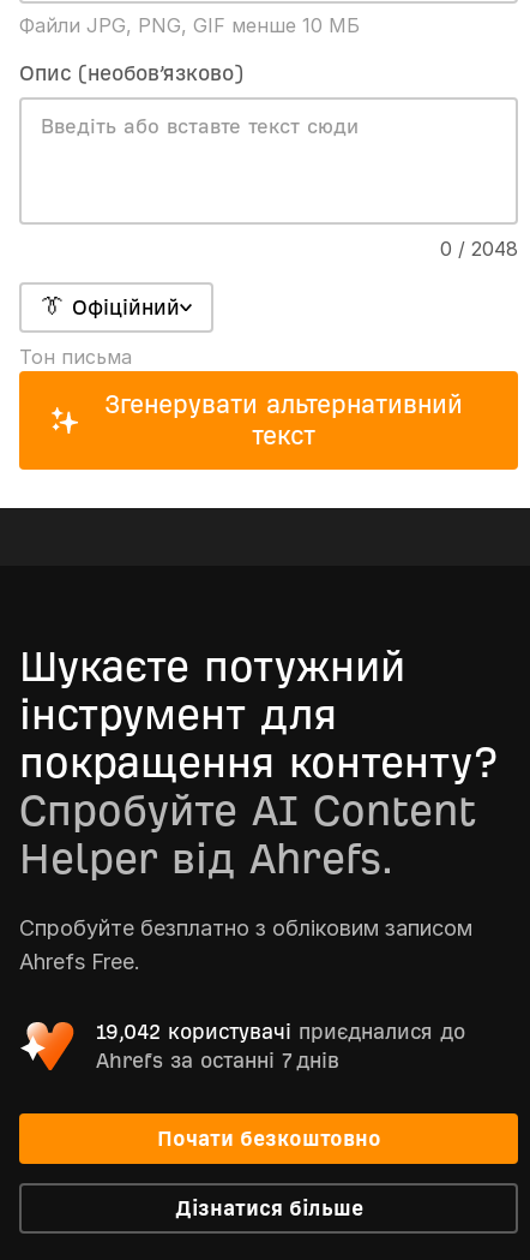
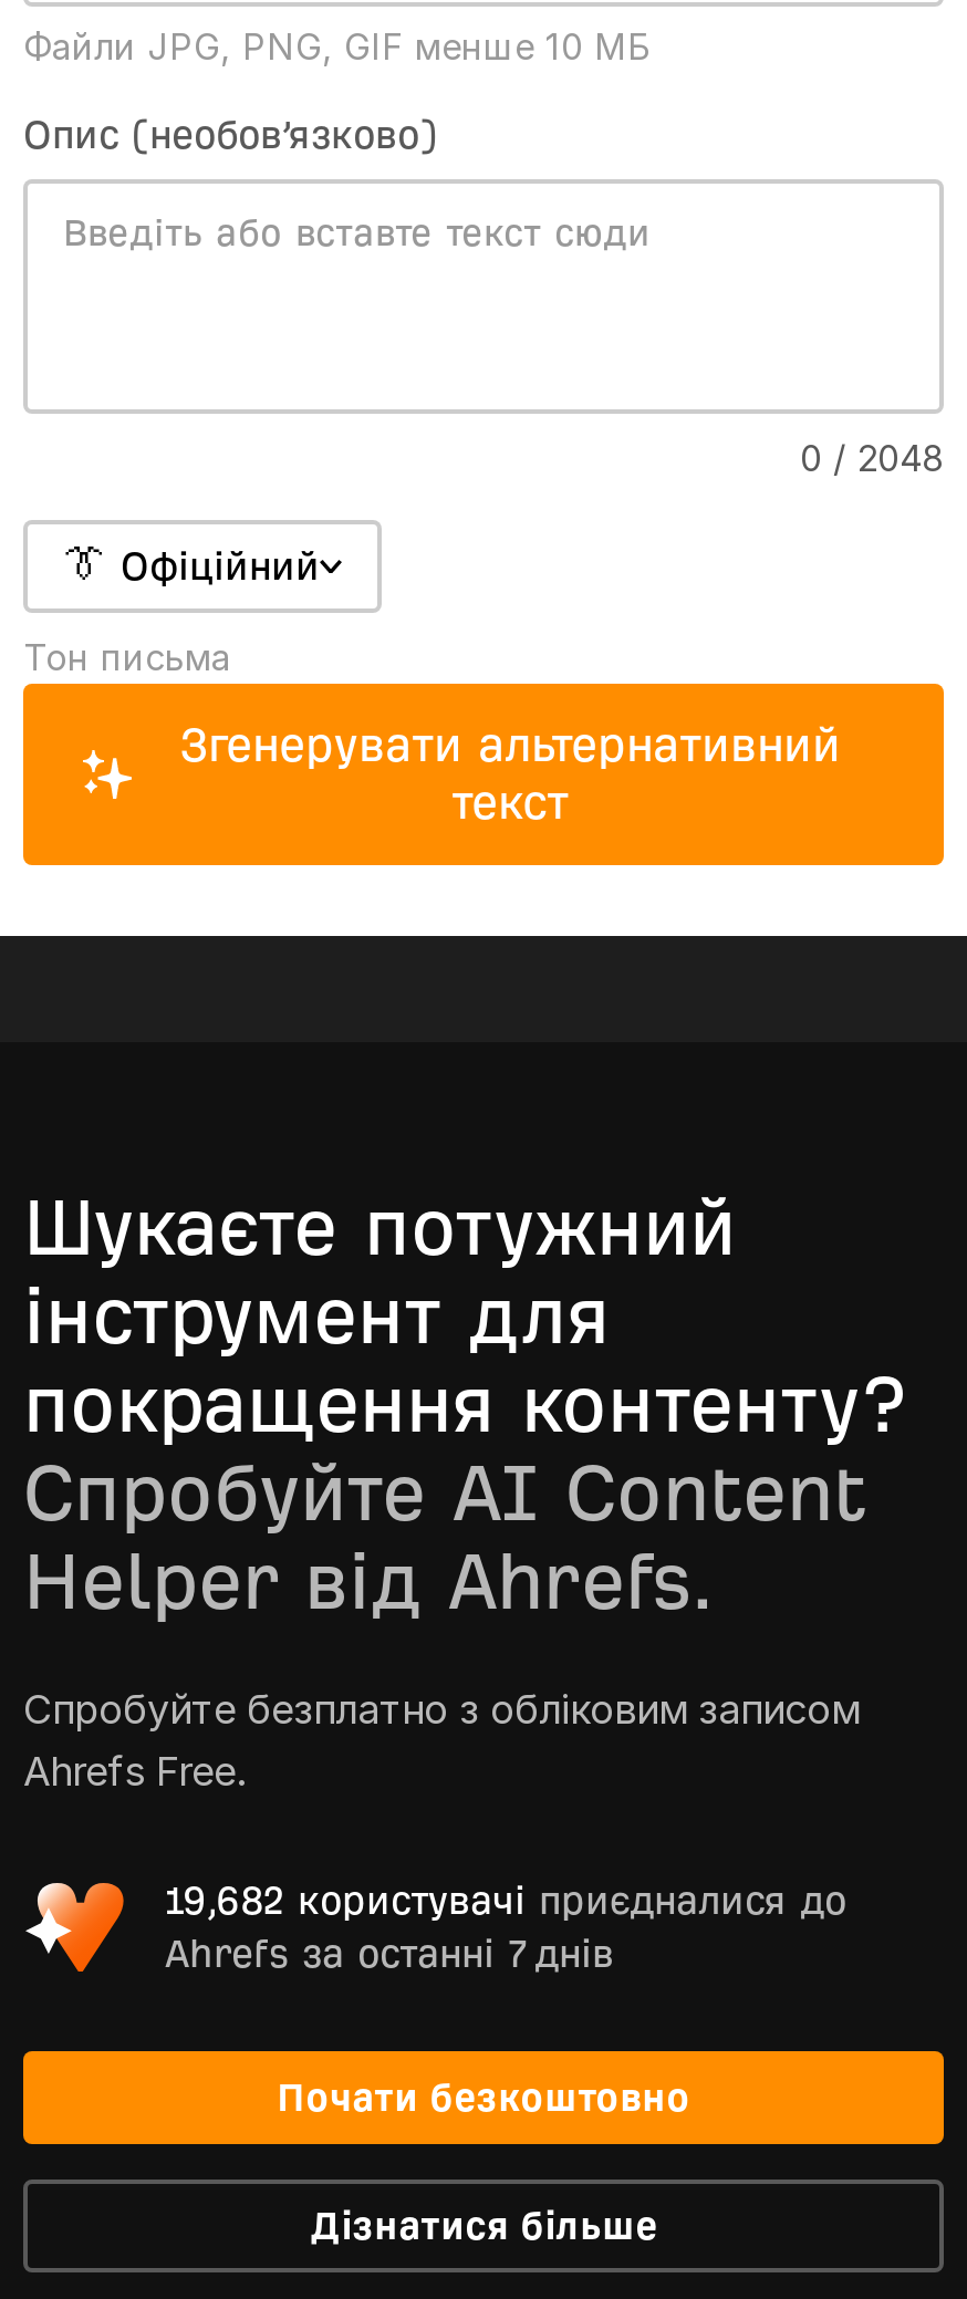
[96,1020,465,1043] 19,042 користувачі приєдналися до -> [165,1879,846,1921] 19,682 користувачі приєдналися до

